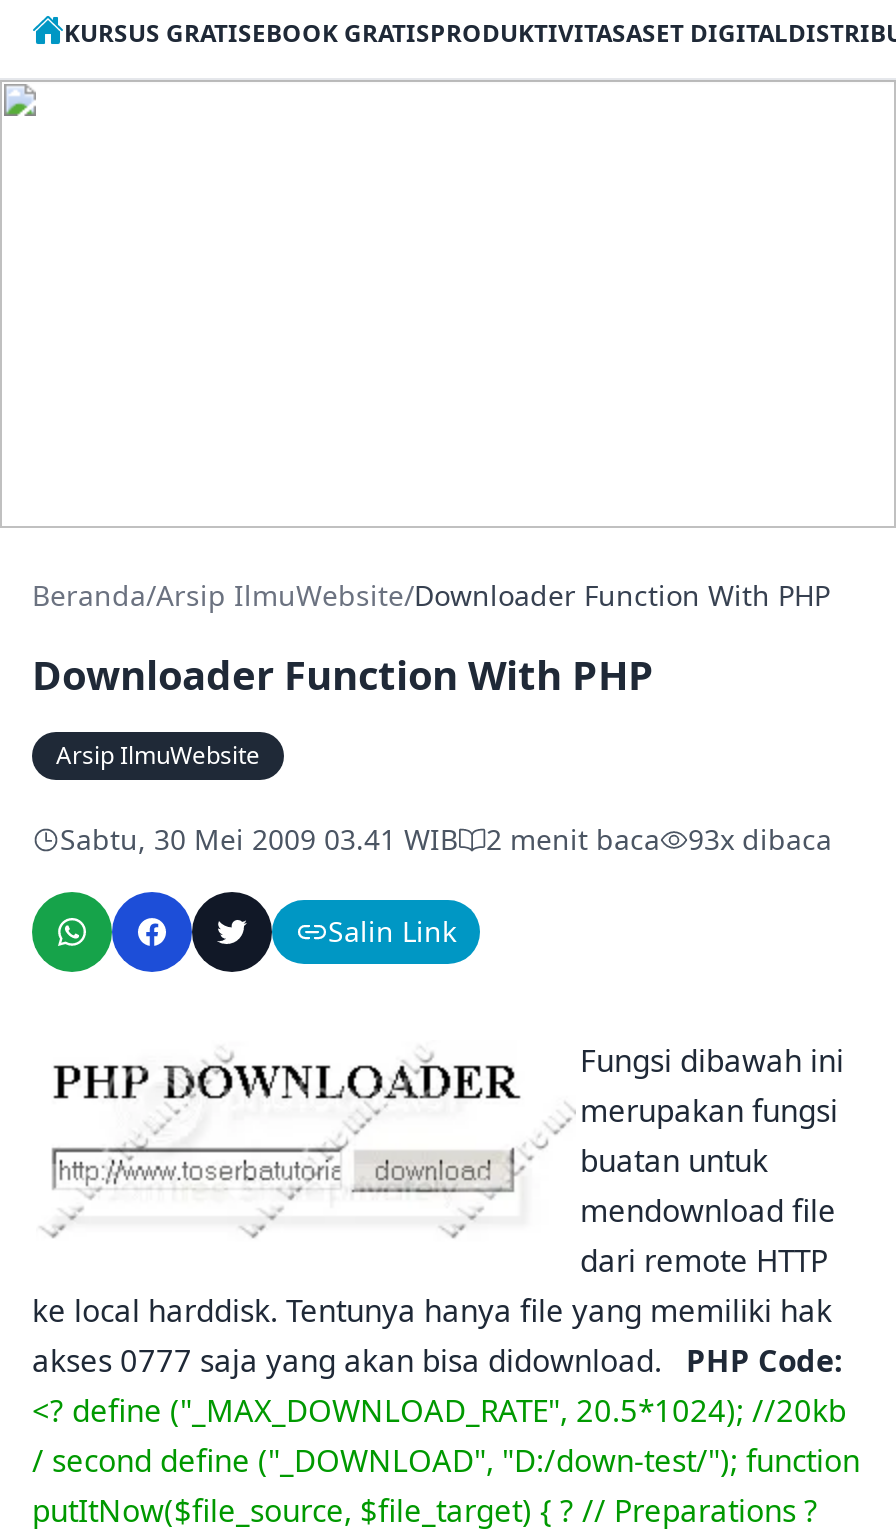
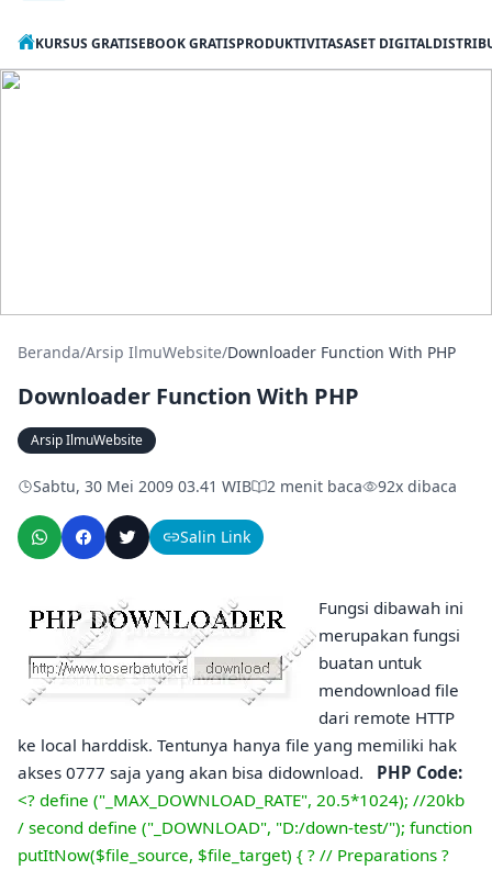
[60,820,832,858] Sabtu, 30 Mei 2009 03.41 WIB 2 menit baca 93x dibaca -> [33,476,457,497] Sabtu, 30 Mei 2009 03.41 WIB 2 menit baca 92x dibaca

